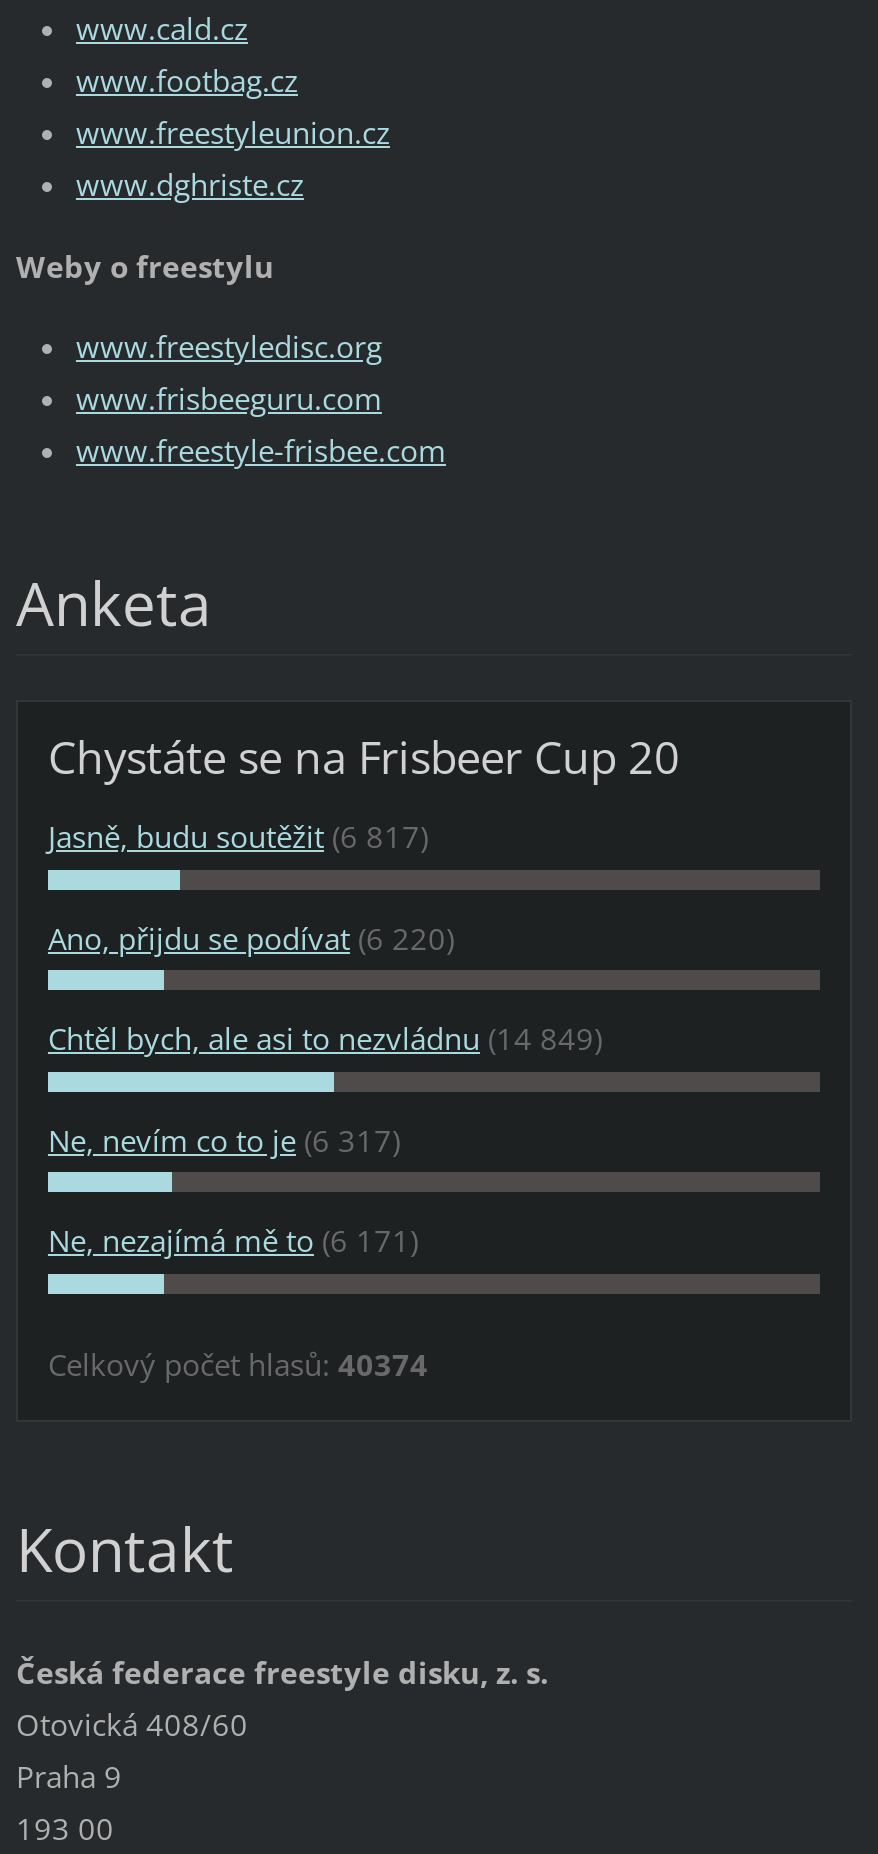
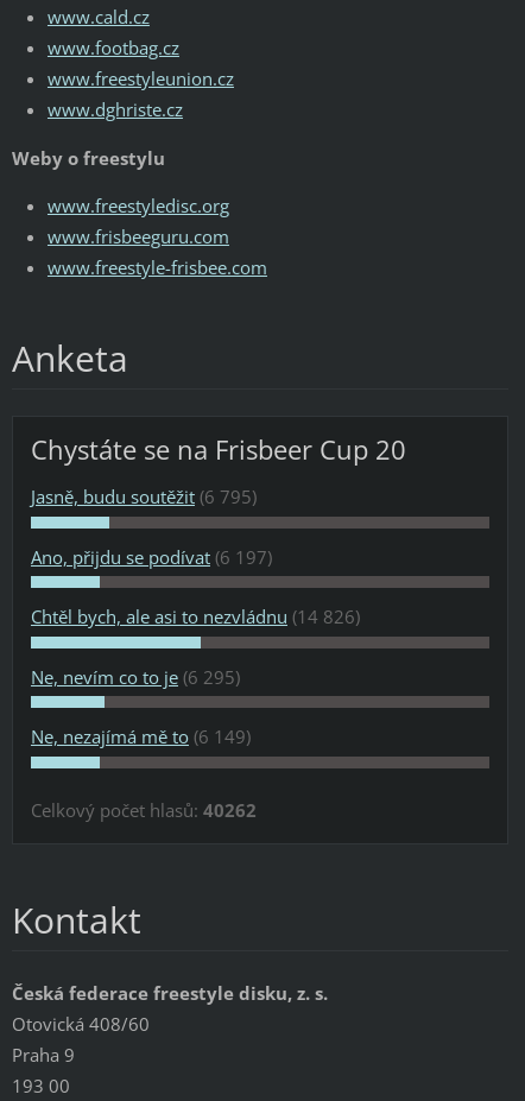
[48,817,428,857] Jasně, budu soutěžit (6 817) -> [31,485,257,509] Jasně, budu soutěžit (6 795)
[48,917,454,957] Ano, přijdu se podívat (6 220) -> [31,545,272,569] Ano, přijdu se podívat (6 197)
[48,1018,602,1058] Chtěl bych, ale asi to nezvládnu (14 849) -> [31,605,360,629] Chtěl bych, ale asi to nezvládnu (14 826)
[48,1119,400,1159] Ne, nevím co to je (6 317) -> [31,665,240,689] Ne, nevím co to je (6 295)
[48,1220,418,1260] Ne, nezajímá mě to (6 171) -> [31,725,251,748] Ne, nezajímá mě to (6 149)
[48,1344,428,1384] Celkový počet hlasů: 40374 -> [31,798,257,822] Celkový počet hlasů: 40262

